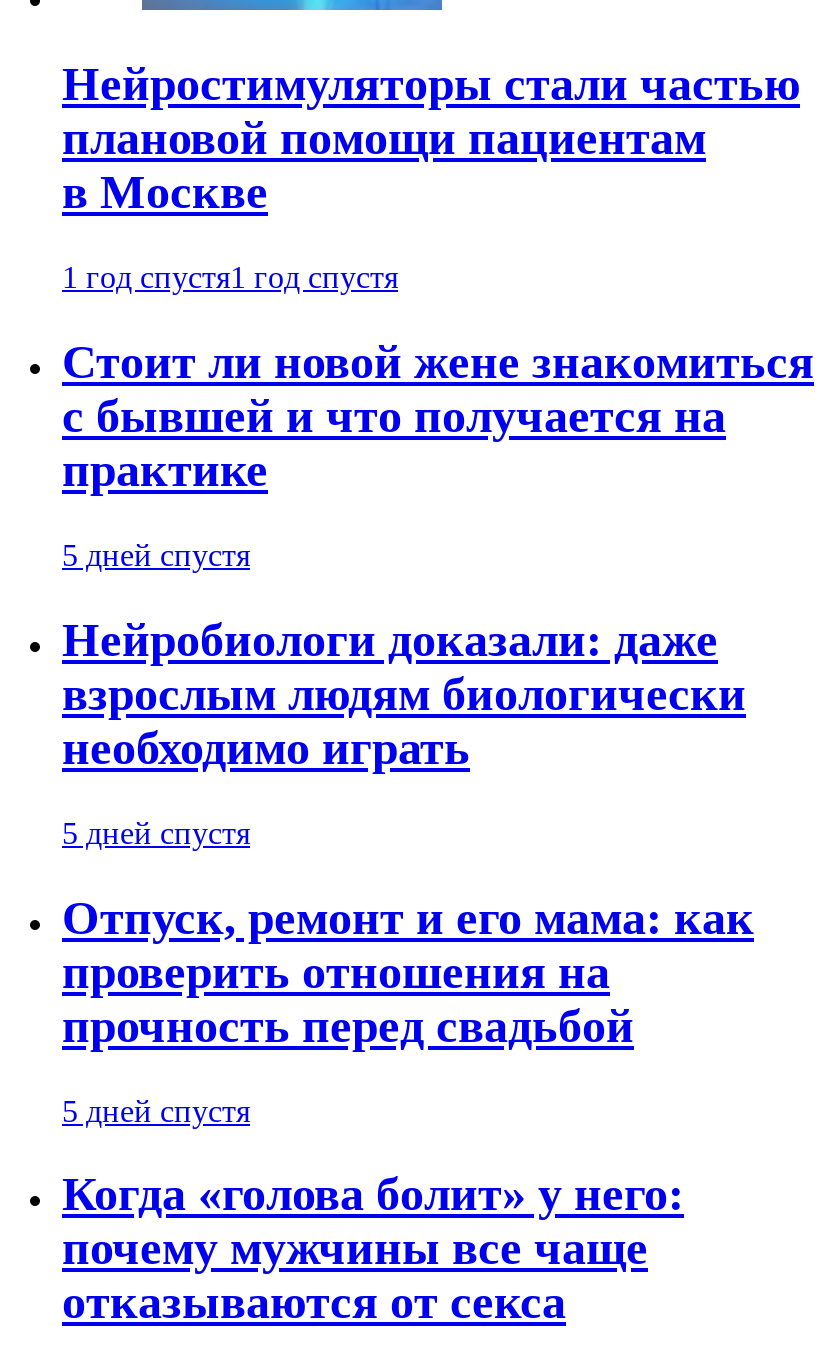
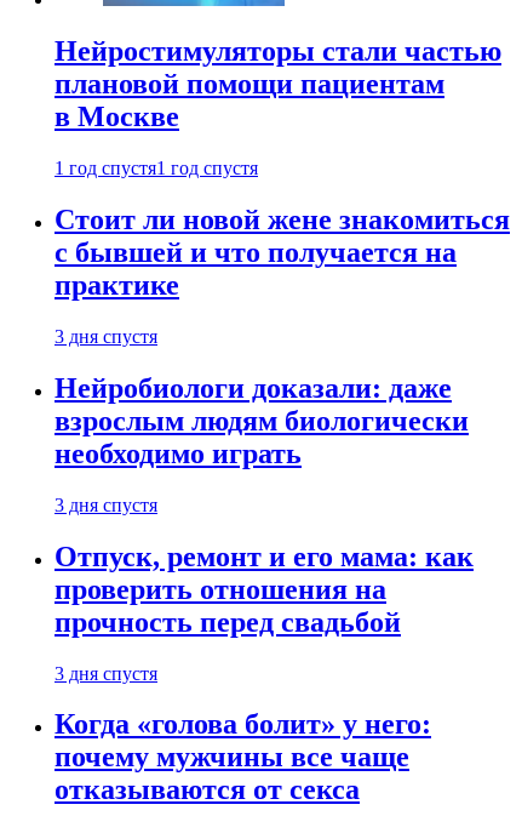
[62,538,250,572] 5 дней спустя -> [55,326,157,347] 3 дня спустя
[62,816,250,850] 5 дней спустя -> [55,494,157,515] 3 дня спустя
[62,1093,250,1127] 5 дней спустя -> [55,663,157,683] 3 дня спустя

